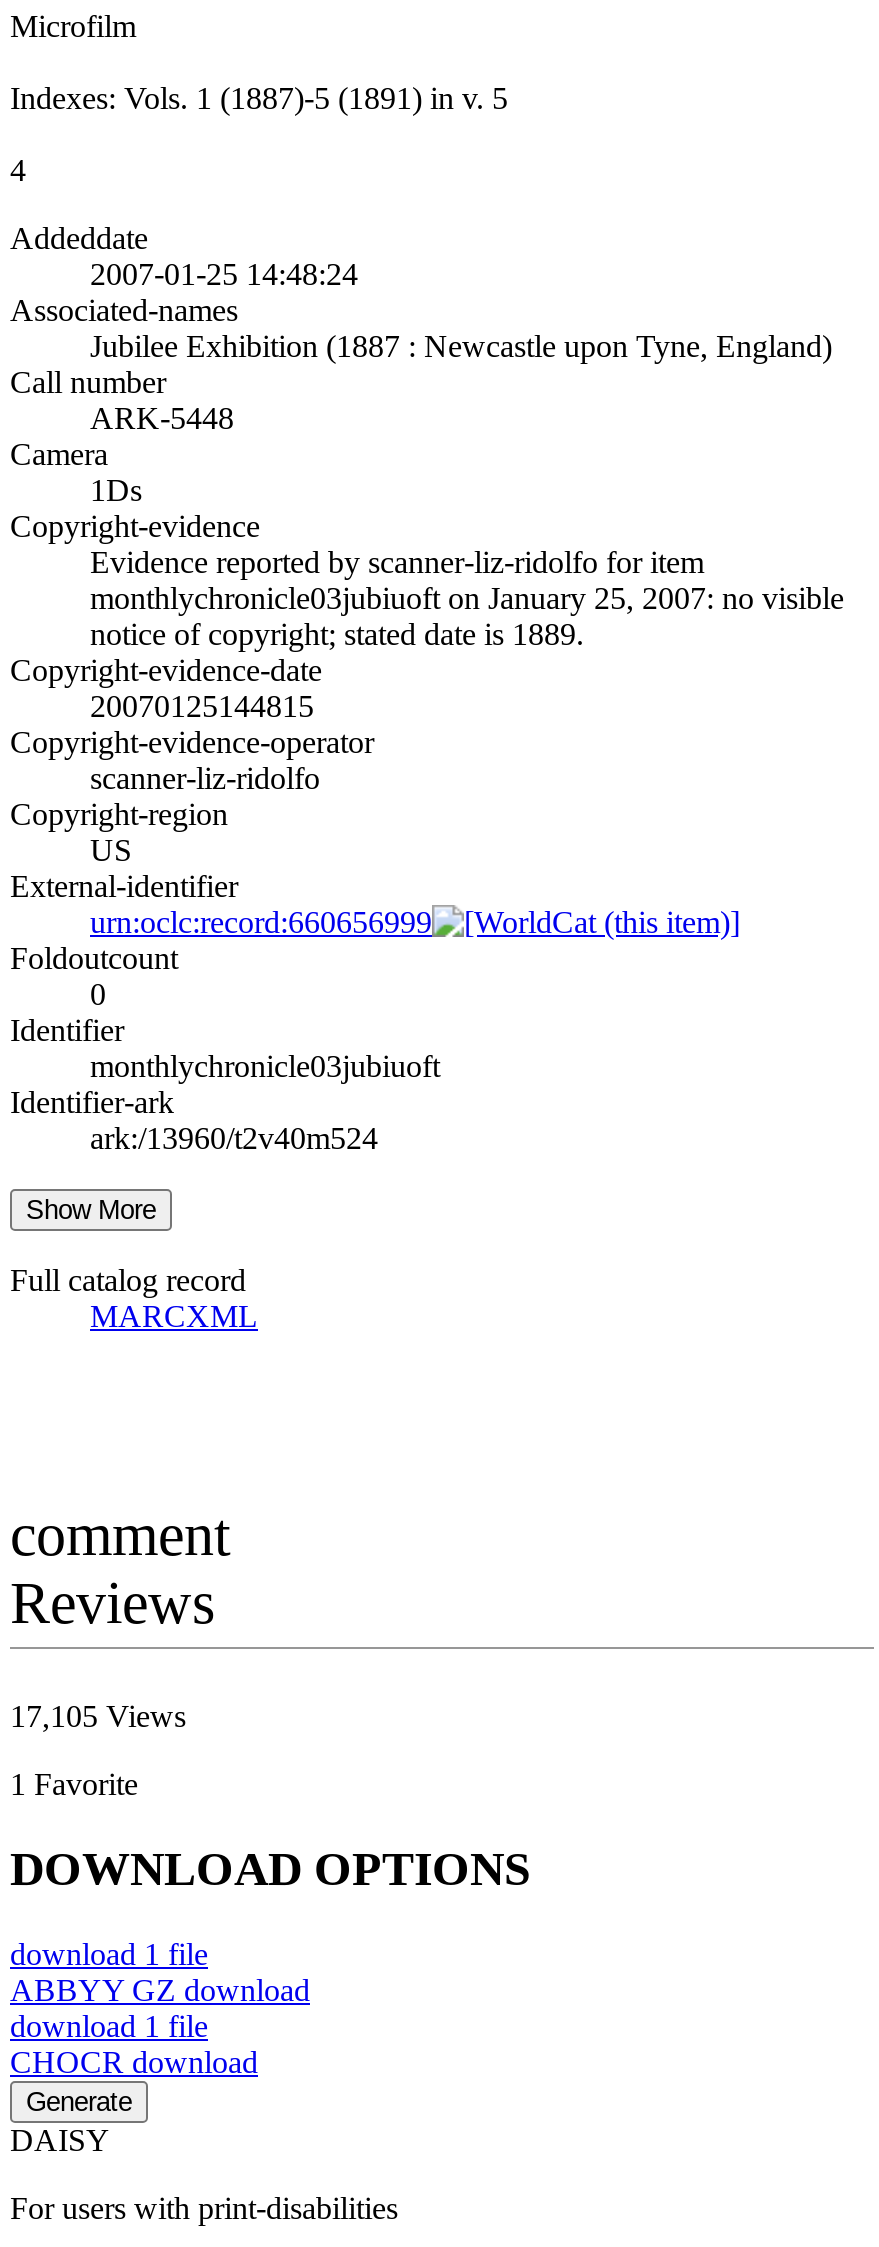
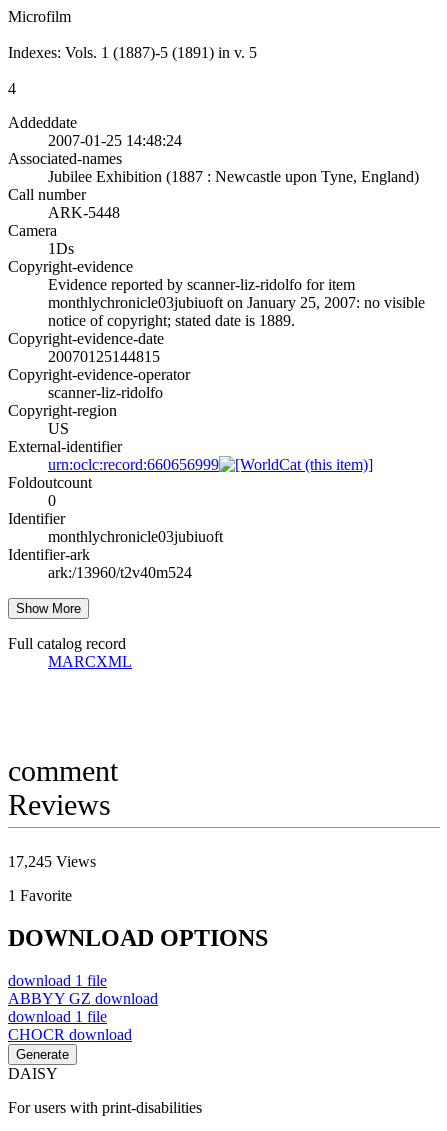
[10,1699,186,1733] 17,105 Views -> [8,853,96,870] 17,245 Views

